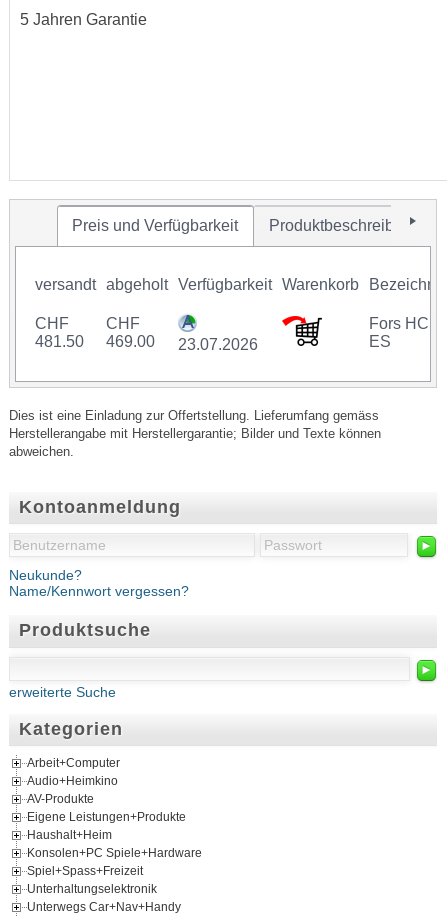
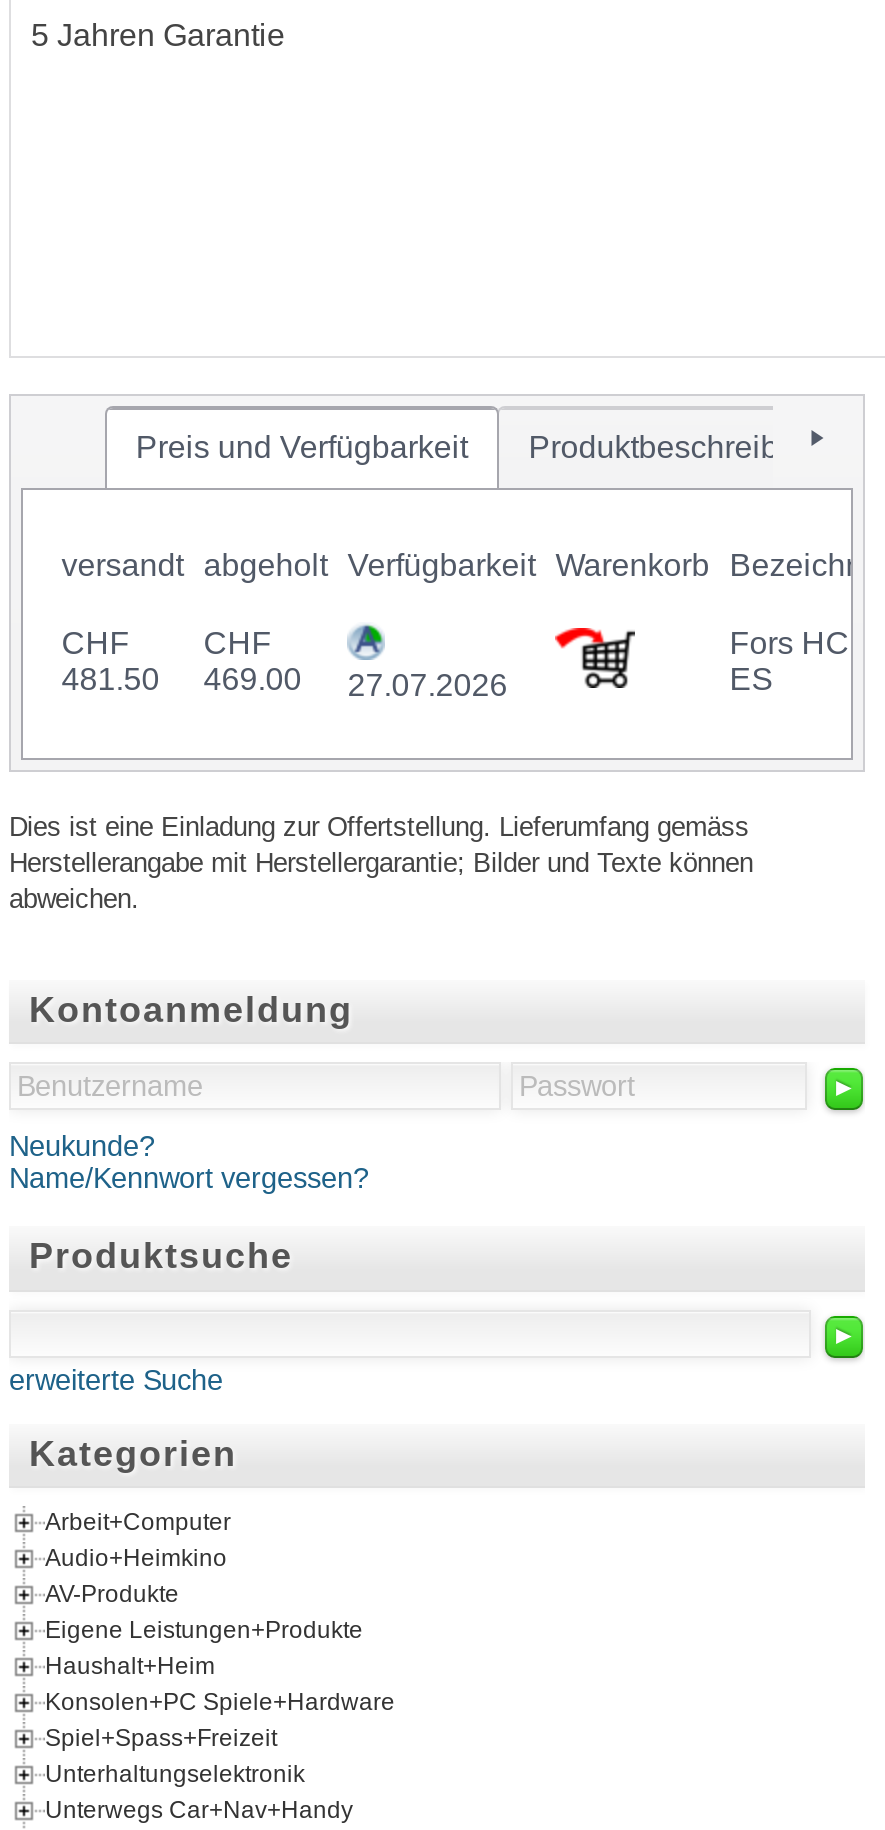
[35,333,258,353] 481.50 469.00 23.07.2026 -> [62,661,508,701] 481.50 469.00 27.07.2026

